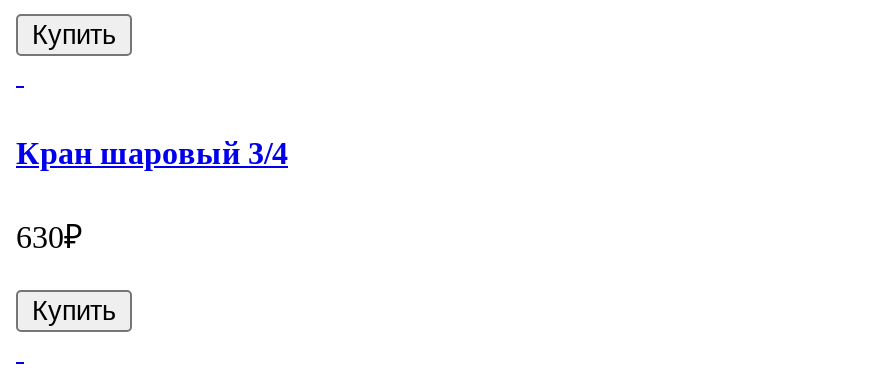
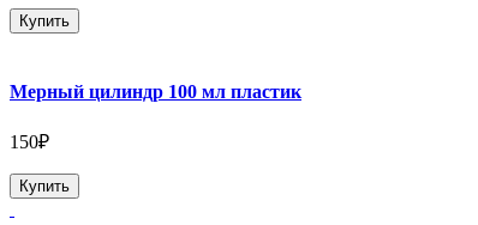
[16,135,288,169] Кран шаровый 3/4 -> [10,81,301,101] Мерный цилиндр 100 мл пластик
[16,220,82,254] 630₽ -> [10,131,49,152] 150₽

